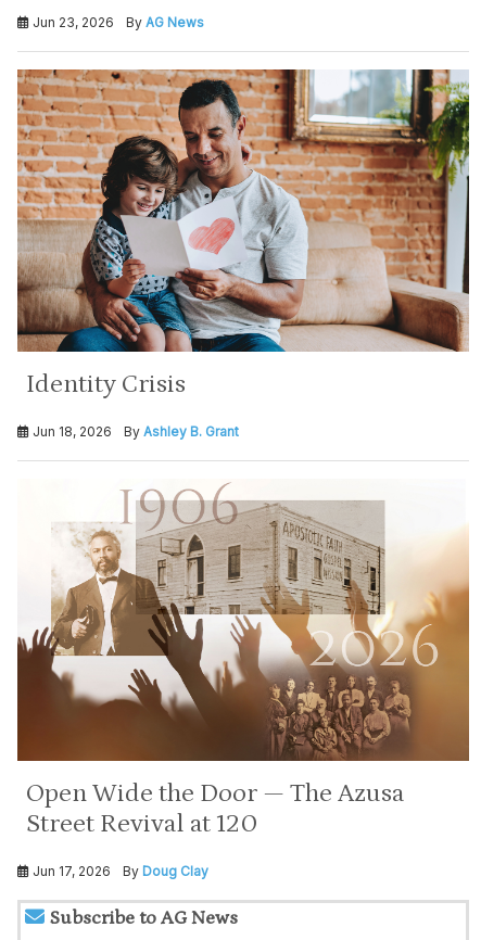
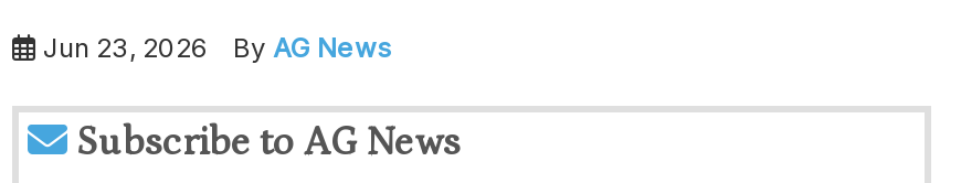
[16,68,470,440] [image] | Identity Crisis | Jun 18, 2026 | By Ashley B. Grant -> none
[16,482,470,879] [image] | Open Wide the Door — The Azusa | Street Revival at 120 | Jun 17, 2026 | By Doug Clay -> none

